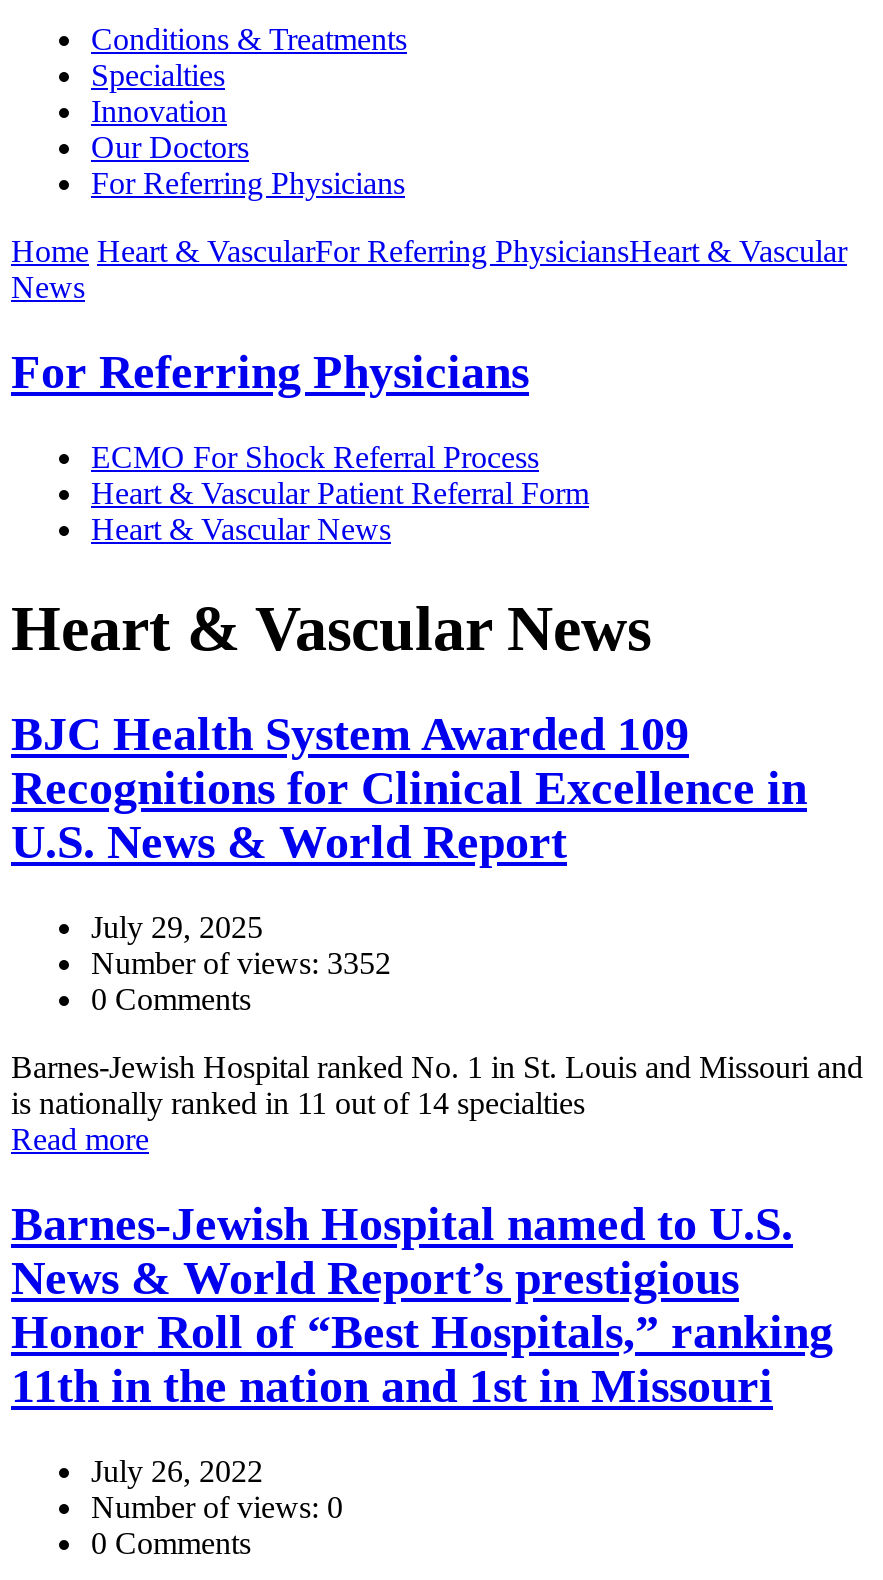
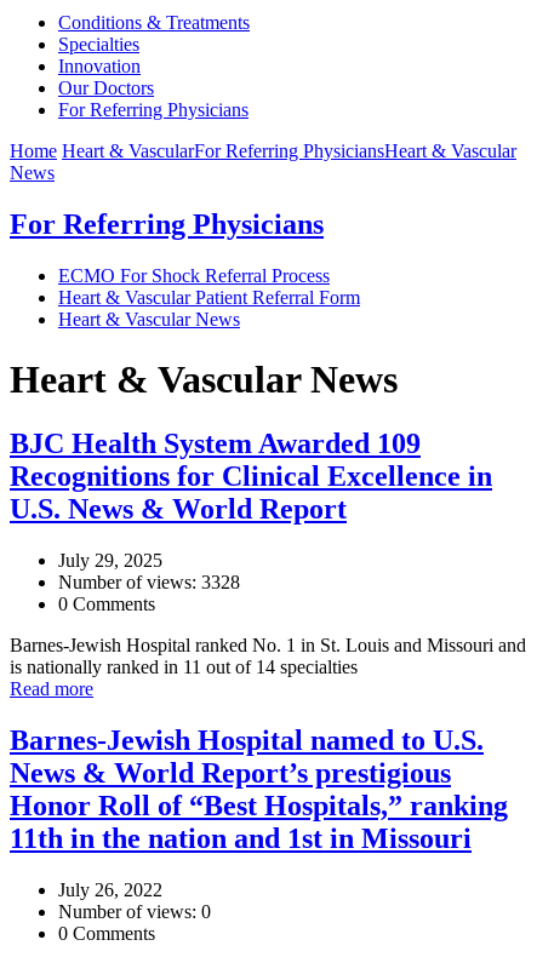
[91,946,391,980] Number of views: 3352 -> [58,572,240,592] Number of views: 3328

